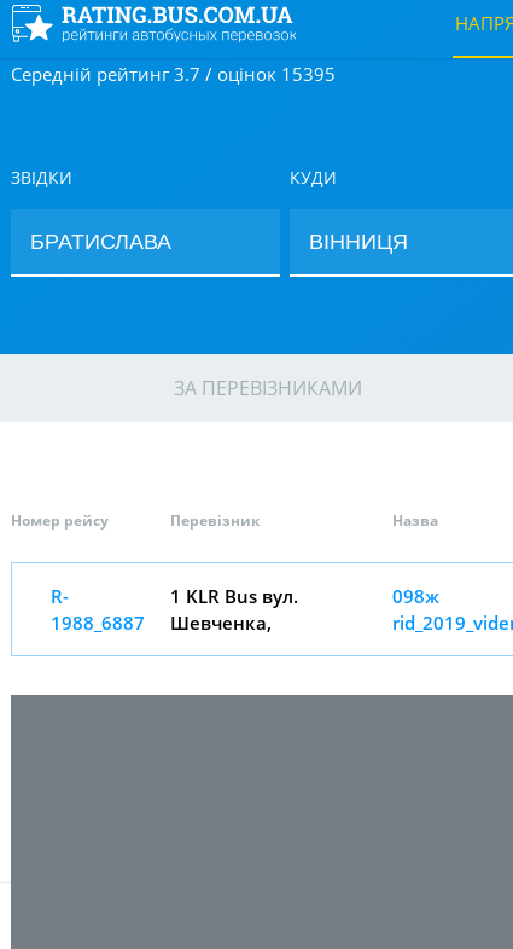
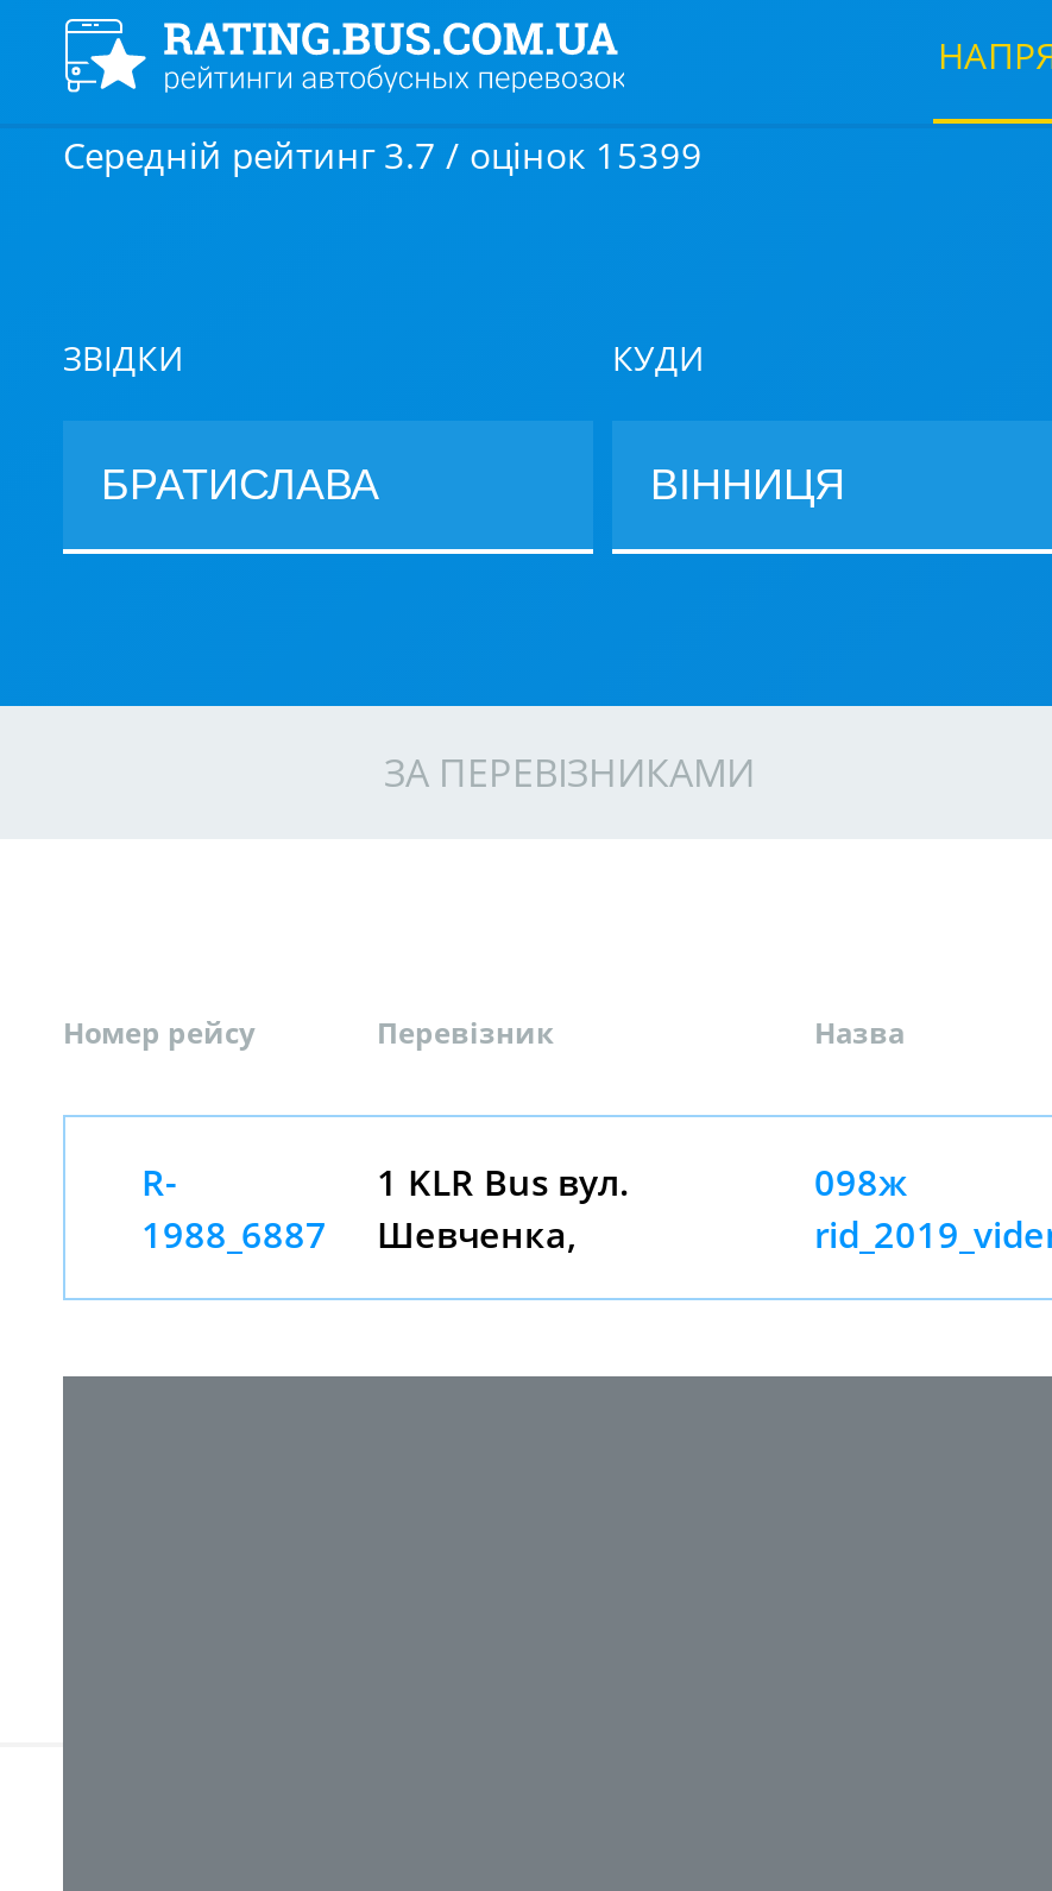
[11,62,336,86] Середній рейтинг 3.7 / оцінок 15395 -> [63,131,703,178] Середній рейтинг 3.7 / оцінок 15399

